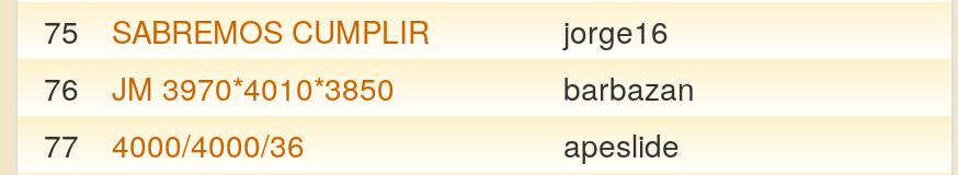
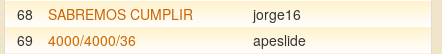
[44,9,430,52] 75 SABREMOS CUMPLIR -> [17,4,193,24] 68 SABREMOS CUMPLIR
[44,66,695,166] 76 | JM 3970*4010*3850 | barbazan | 77 -> [17,30,33,50] 69

